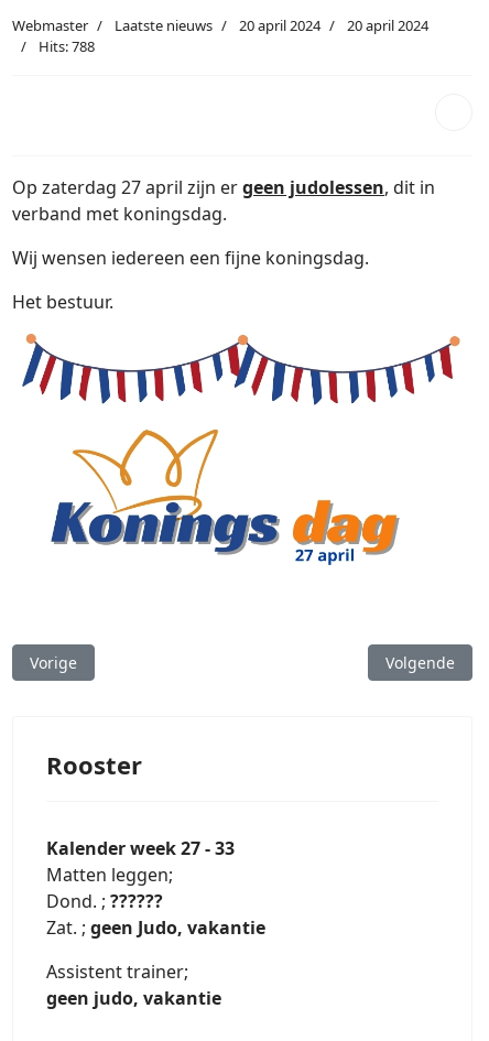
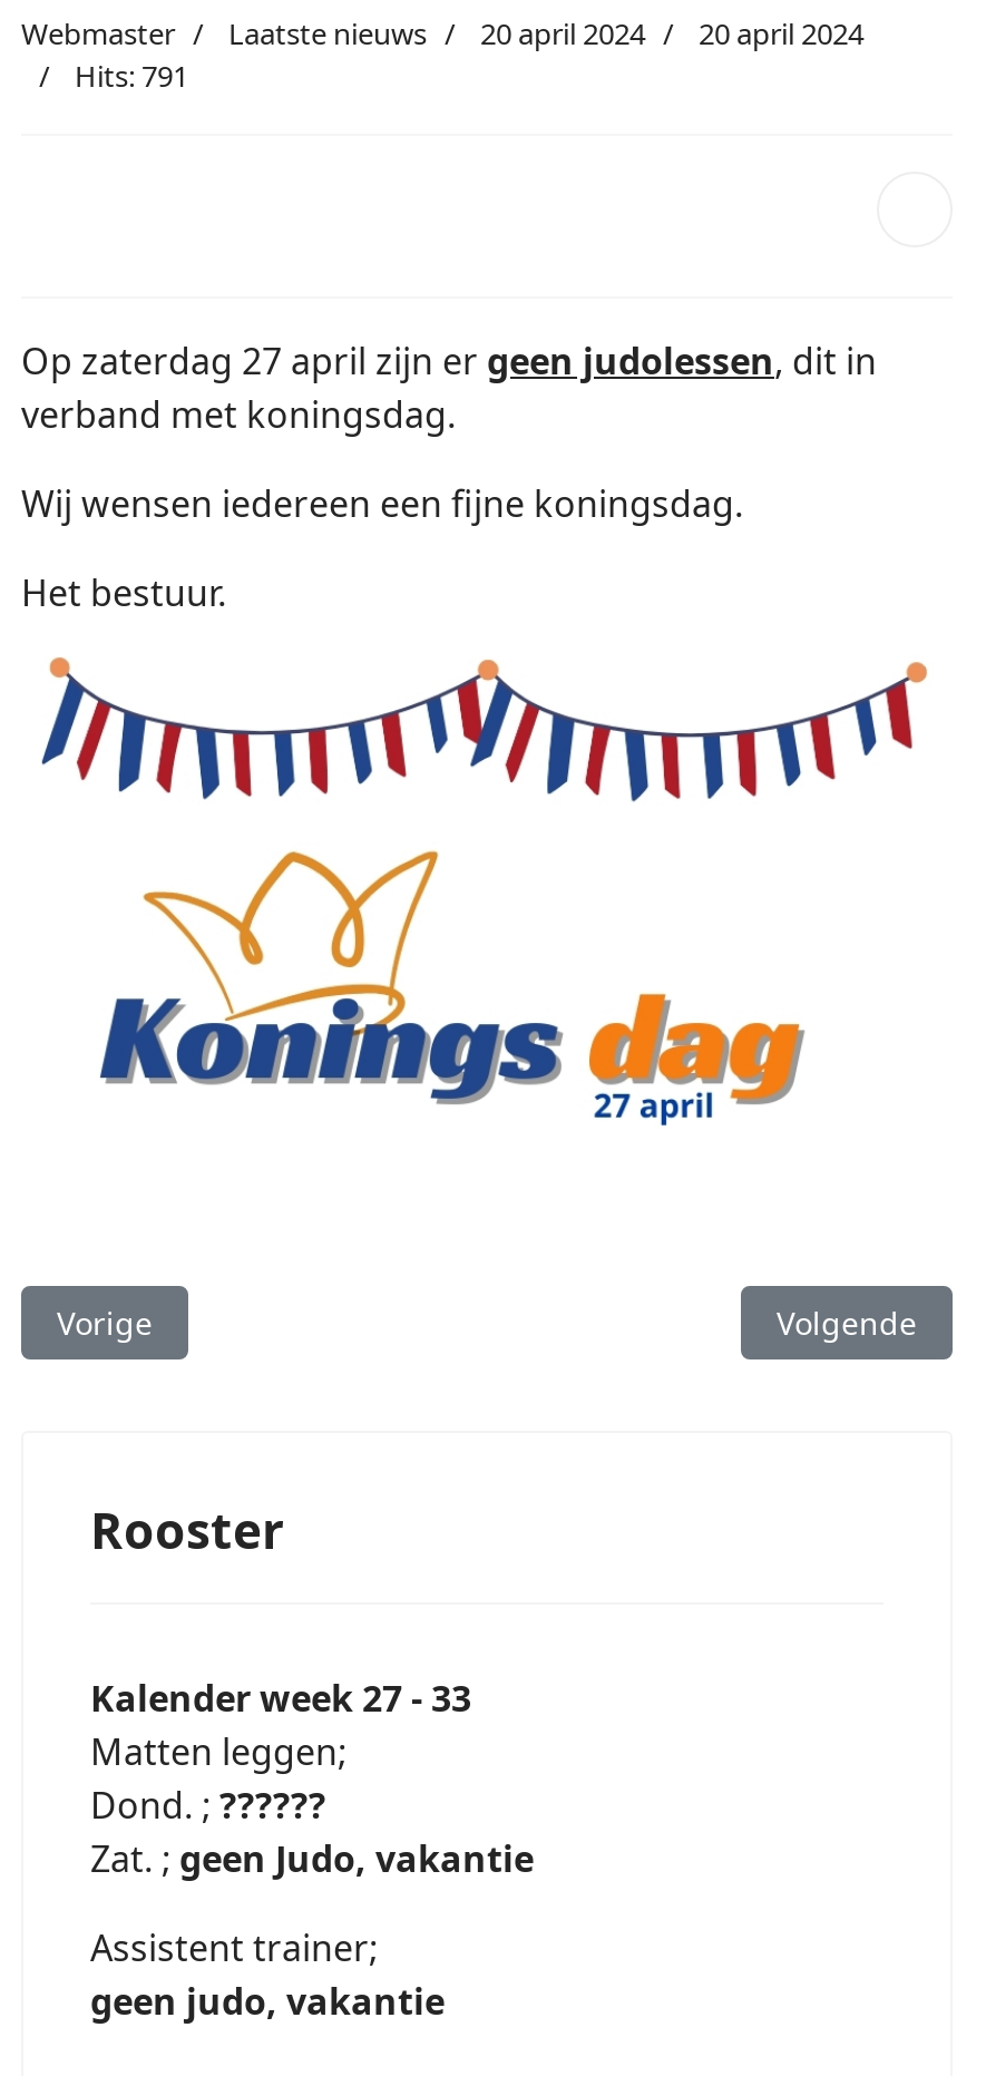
[39,36,95,56] Hits: 788 -> [75,56,188,96] Hits: 791

